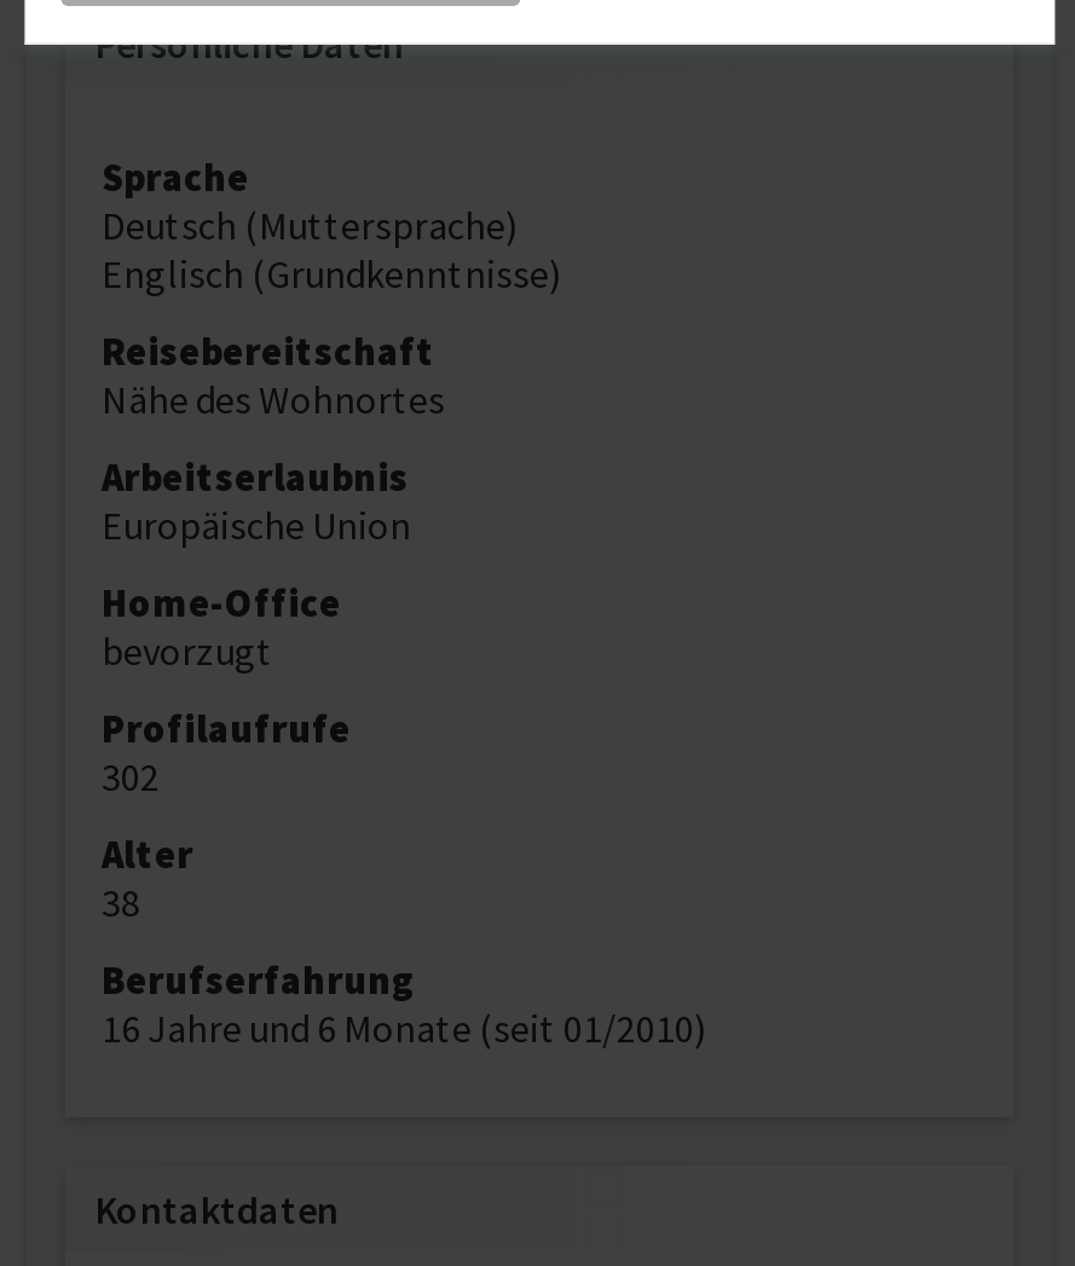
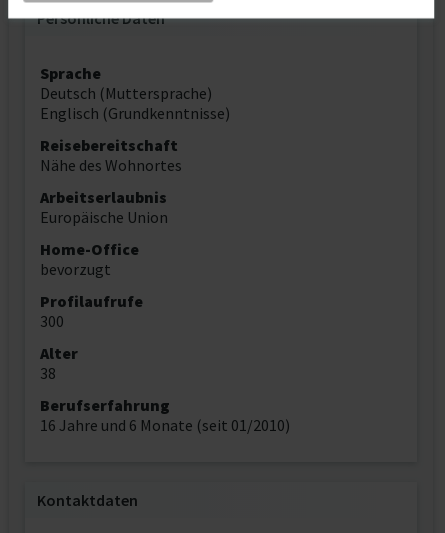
[102,752,160,800] 302 -> [40,311,64,331] 300

